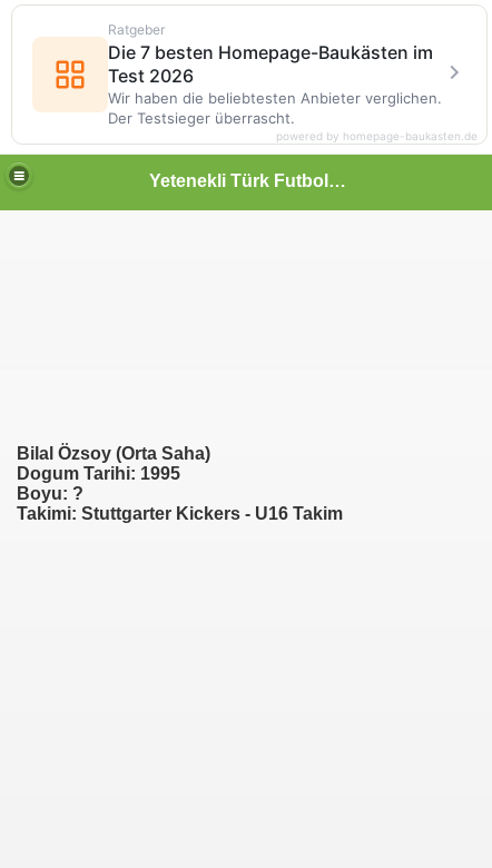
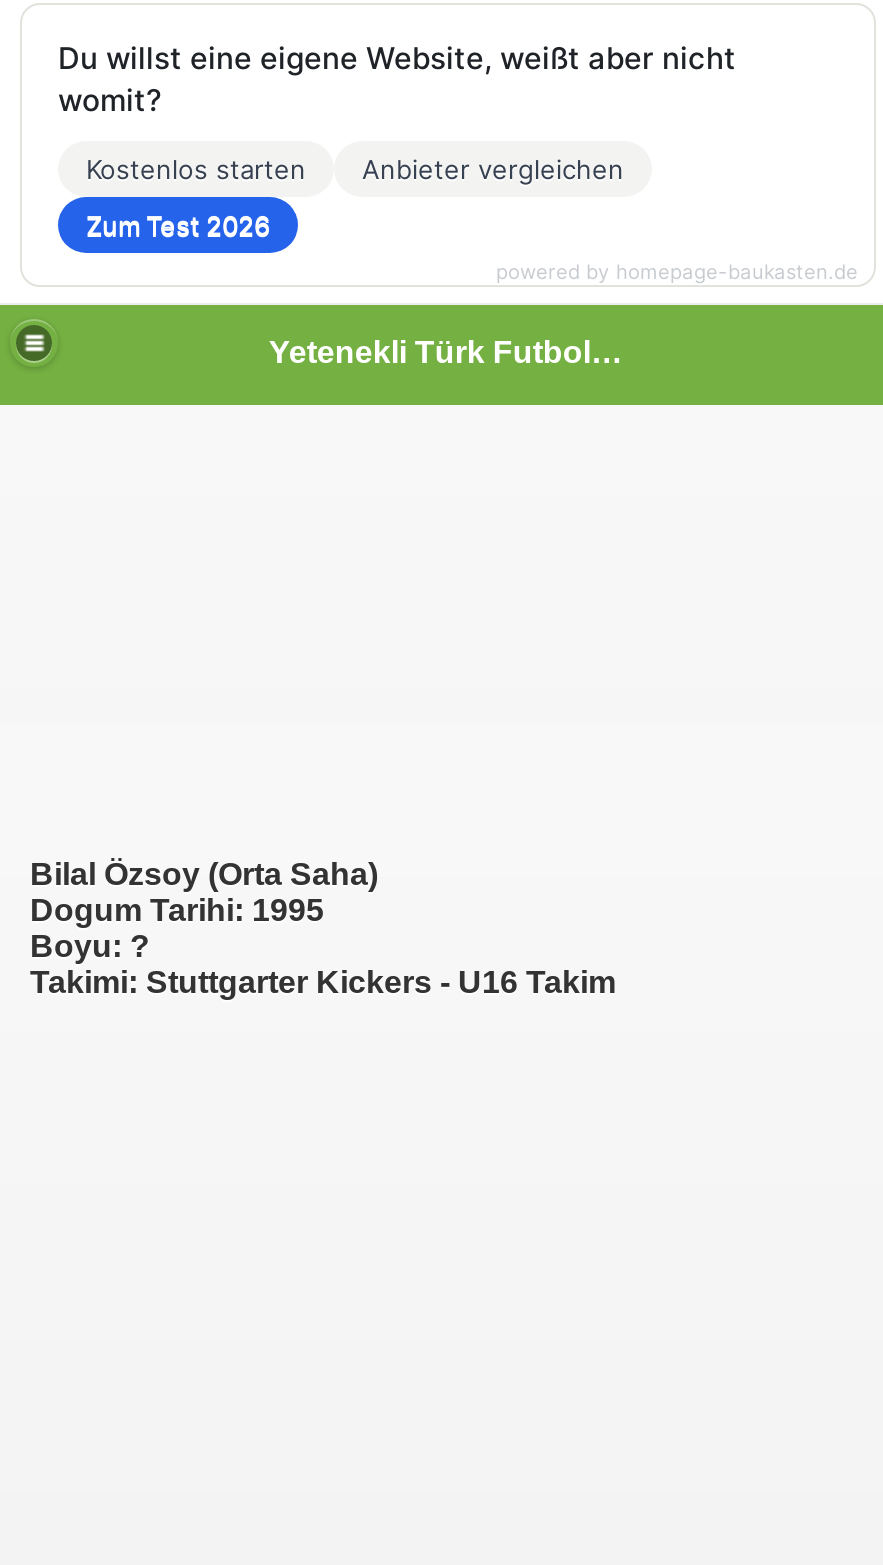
[108,21,442,127] Ratgeber | Die 7 besten Homepage-Baukästen im | Test 2026 | Wir haben die beliebtesten Anbieter verglichen. | Der Testsieger überrascht. -> [58,39,736,241] Du willst eine eigene Website, weißt aber nicht | womit? | Kostenlos starten | Anbieter vergleichen | Zum Test 2026
moved [17,444,343,523] -> [30,857,616,999]: Bilal Özsoy (Orta Saha) | Dogum Tarihi: 1995 | Boyu: ? | Takimi: Stuttgarter Kickers - U16 Takim

